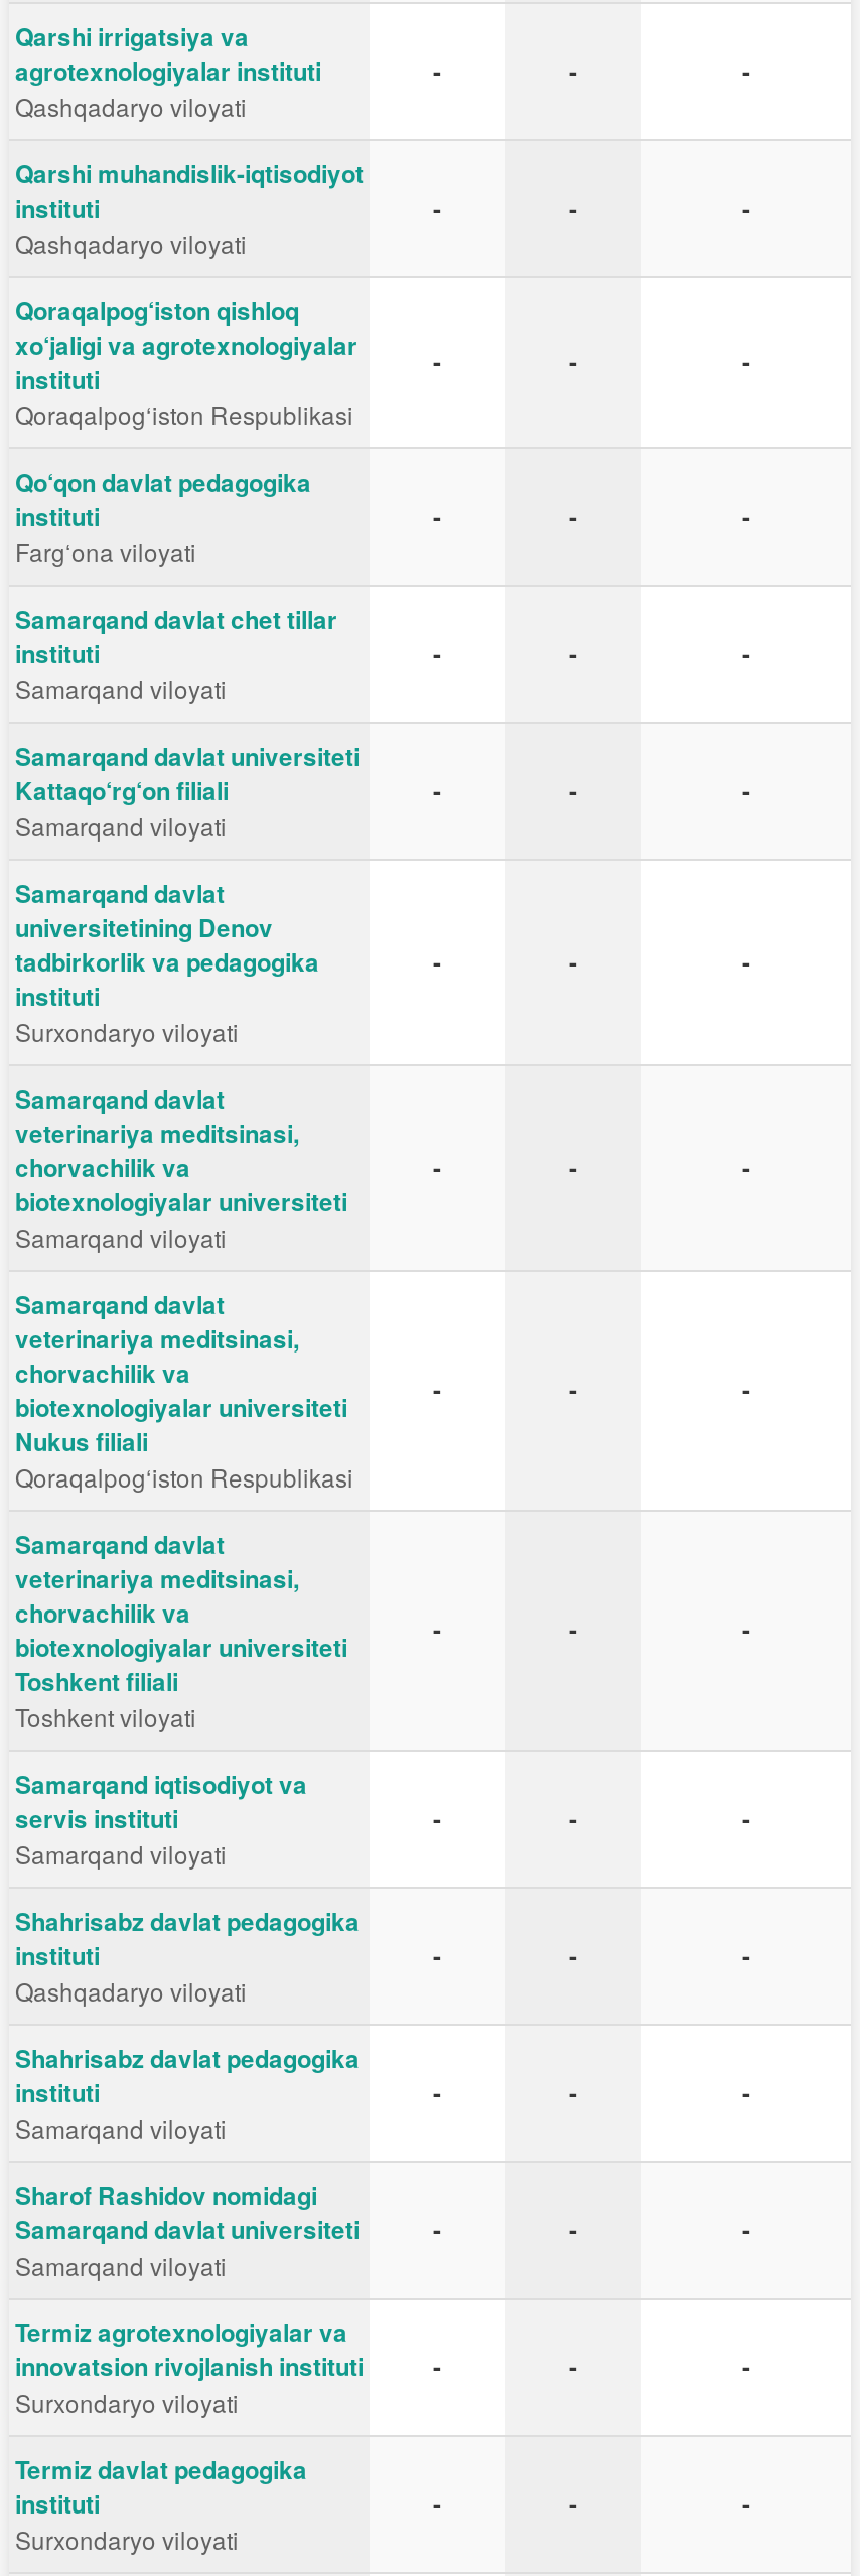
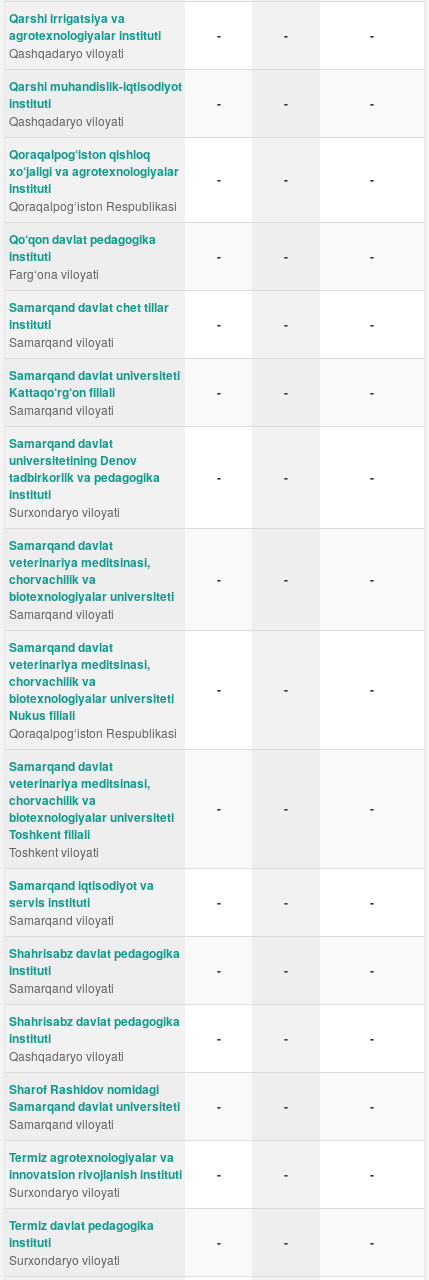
[15,1973,247,2008] Qashqadaryo viloyati -> [9,979,114,996] Samarqand viloyati
[15,2110,227,2145] Samarqand viloyati -> [9,1047,124,1064] Qashqadaryo viloyati

